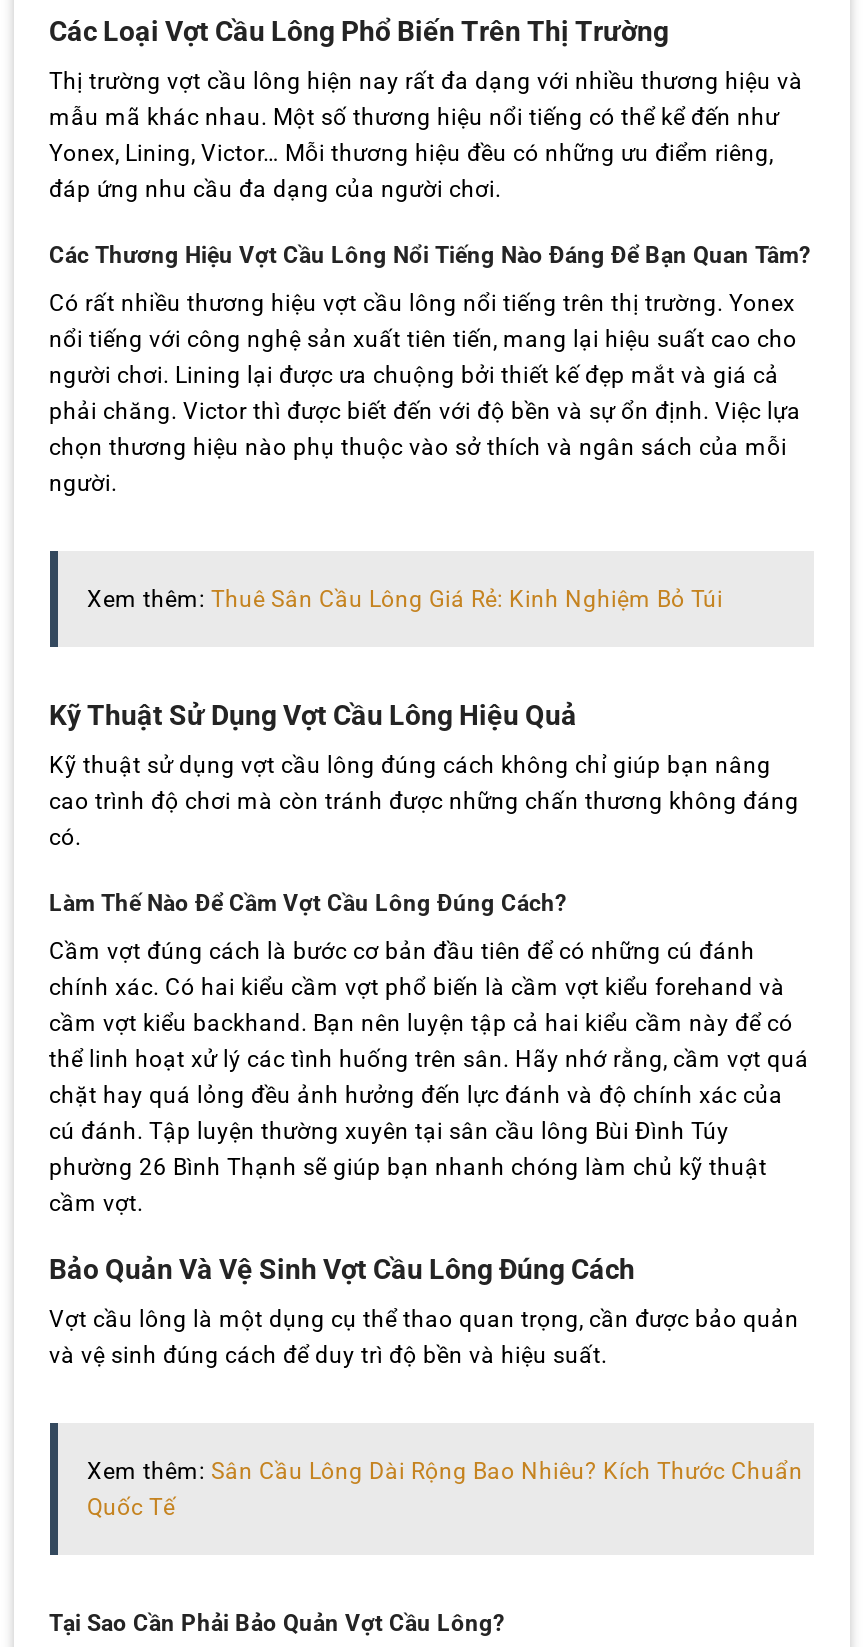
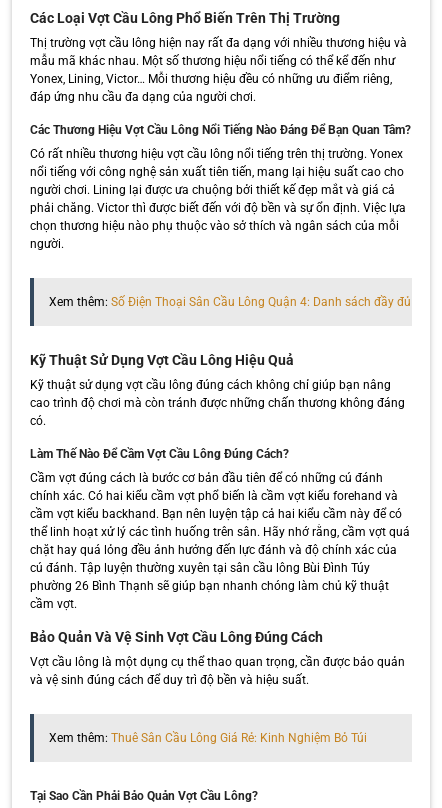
none -> [48,295,410,309] Xem thêm: Số Điện Thoại Sân Cầu Lông Quận 4: Danh sách đầy đủ
moved [87,586,723,614] -> [48,731,366,745]: Xem thêm: Thuê Sân Cầu Lông Giá Rẻ: Kinh Nghiệm Bỏ Túi
[87,1458,803,1522] Xem thêm: Sân Cầu Lông Dài Rộng Bao Nhiêu? Kích Thước Chuẩn | Quốc Tế -> none

